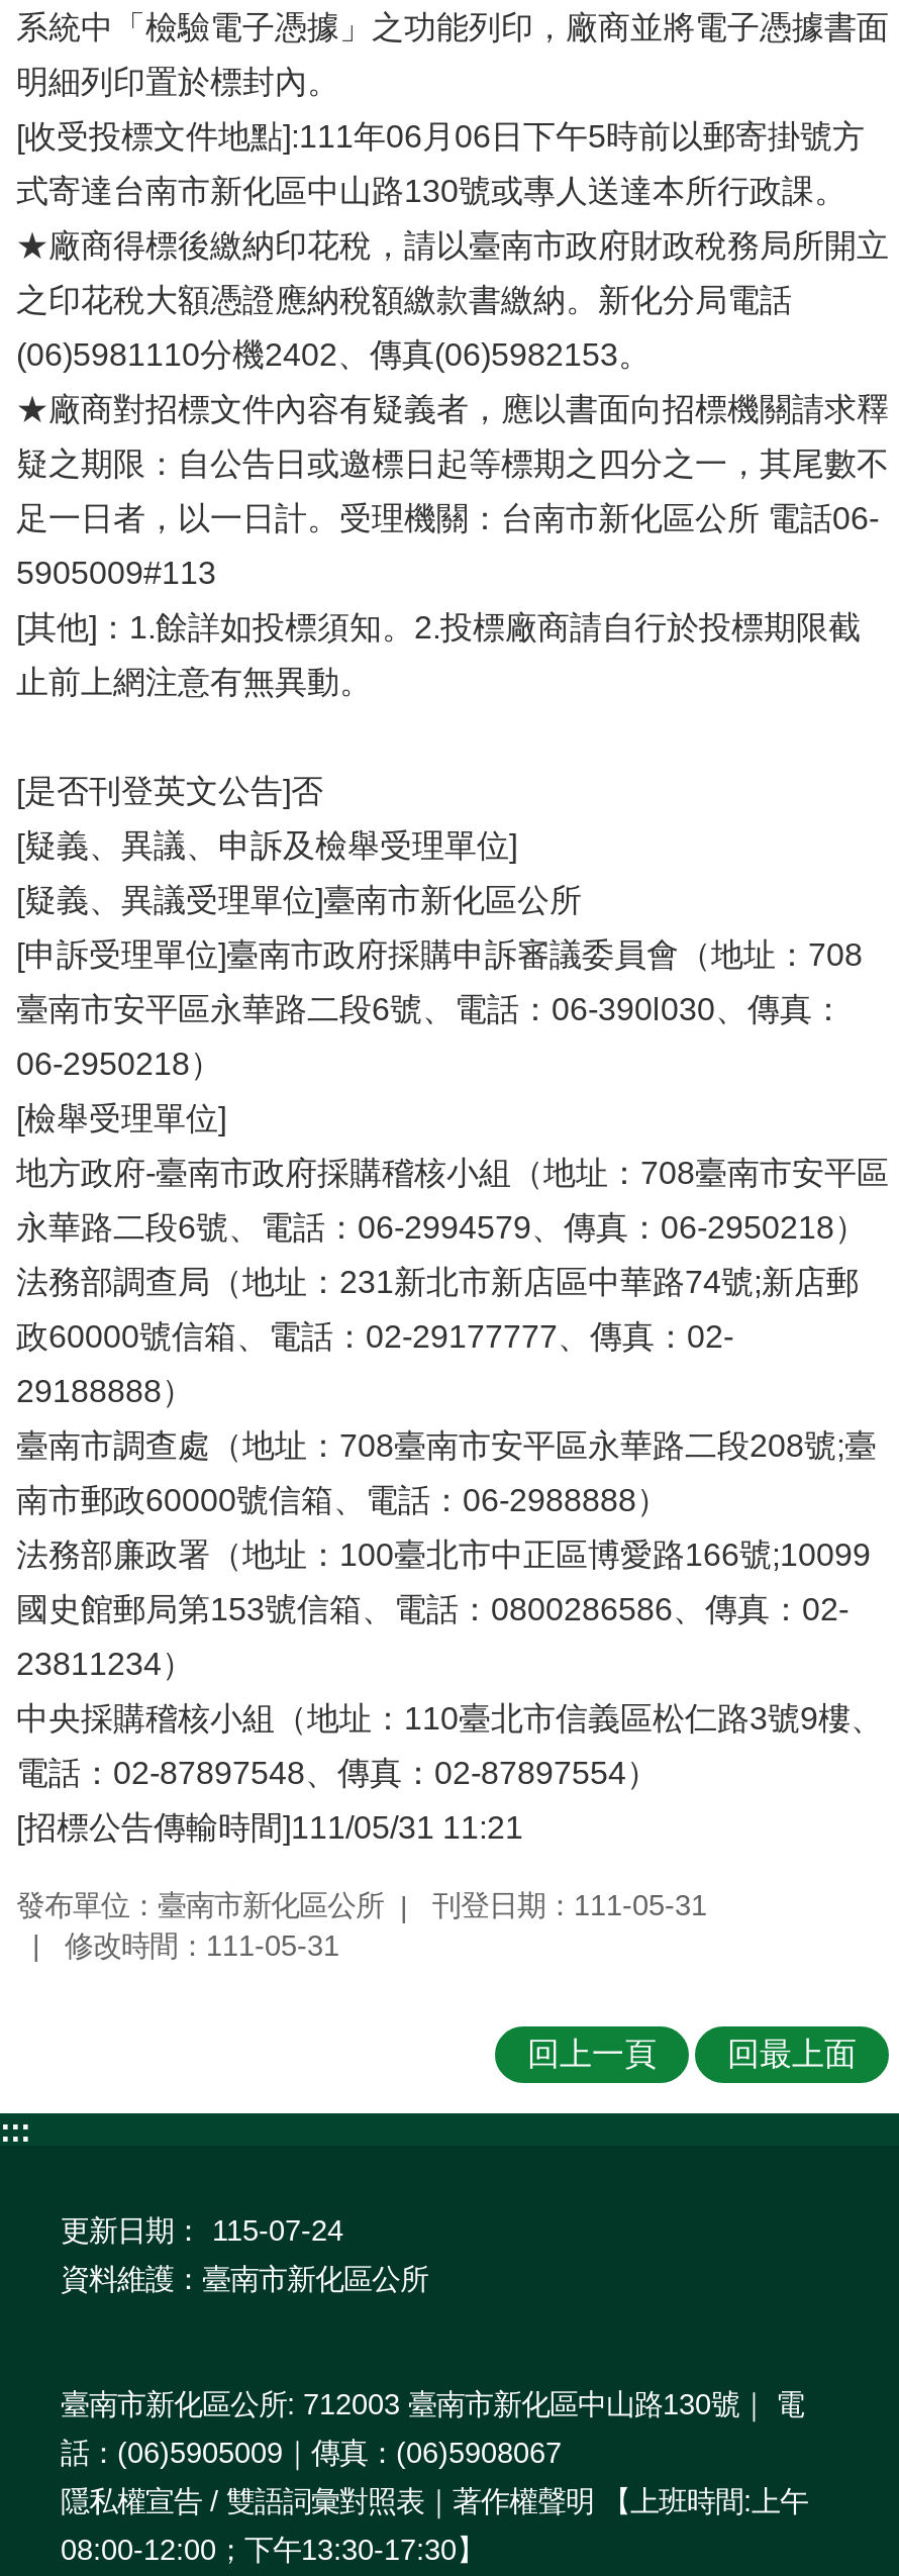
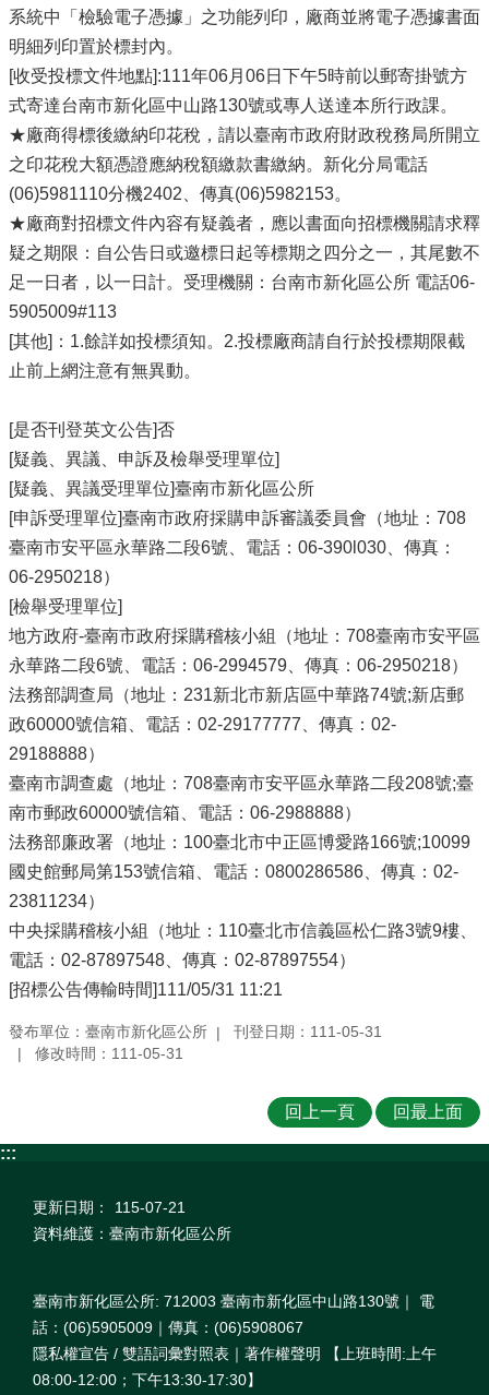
[61,2214,343,2246] 更新日期： 115-07-24 -> [33,1198,186,1216] 更新日期： 115-07-21

